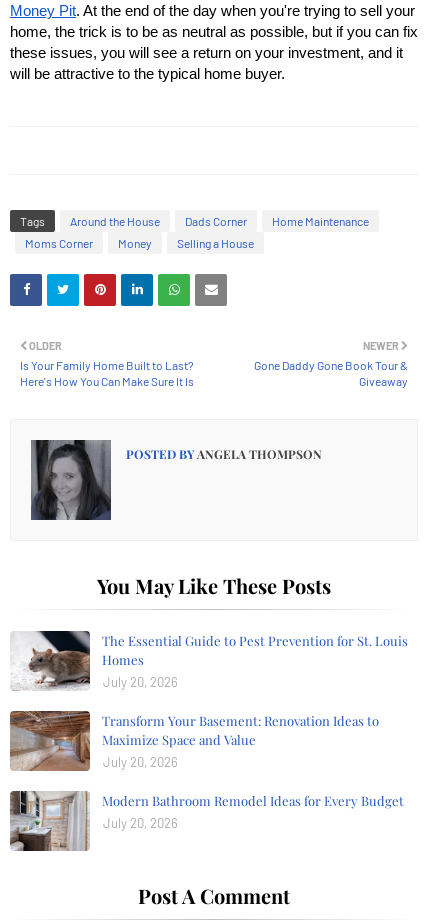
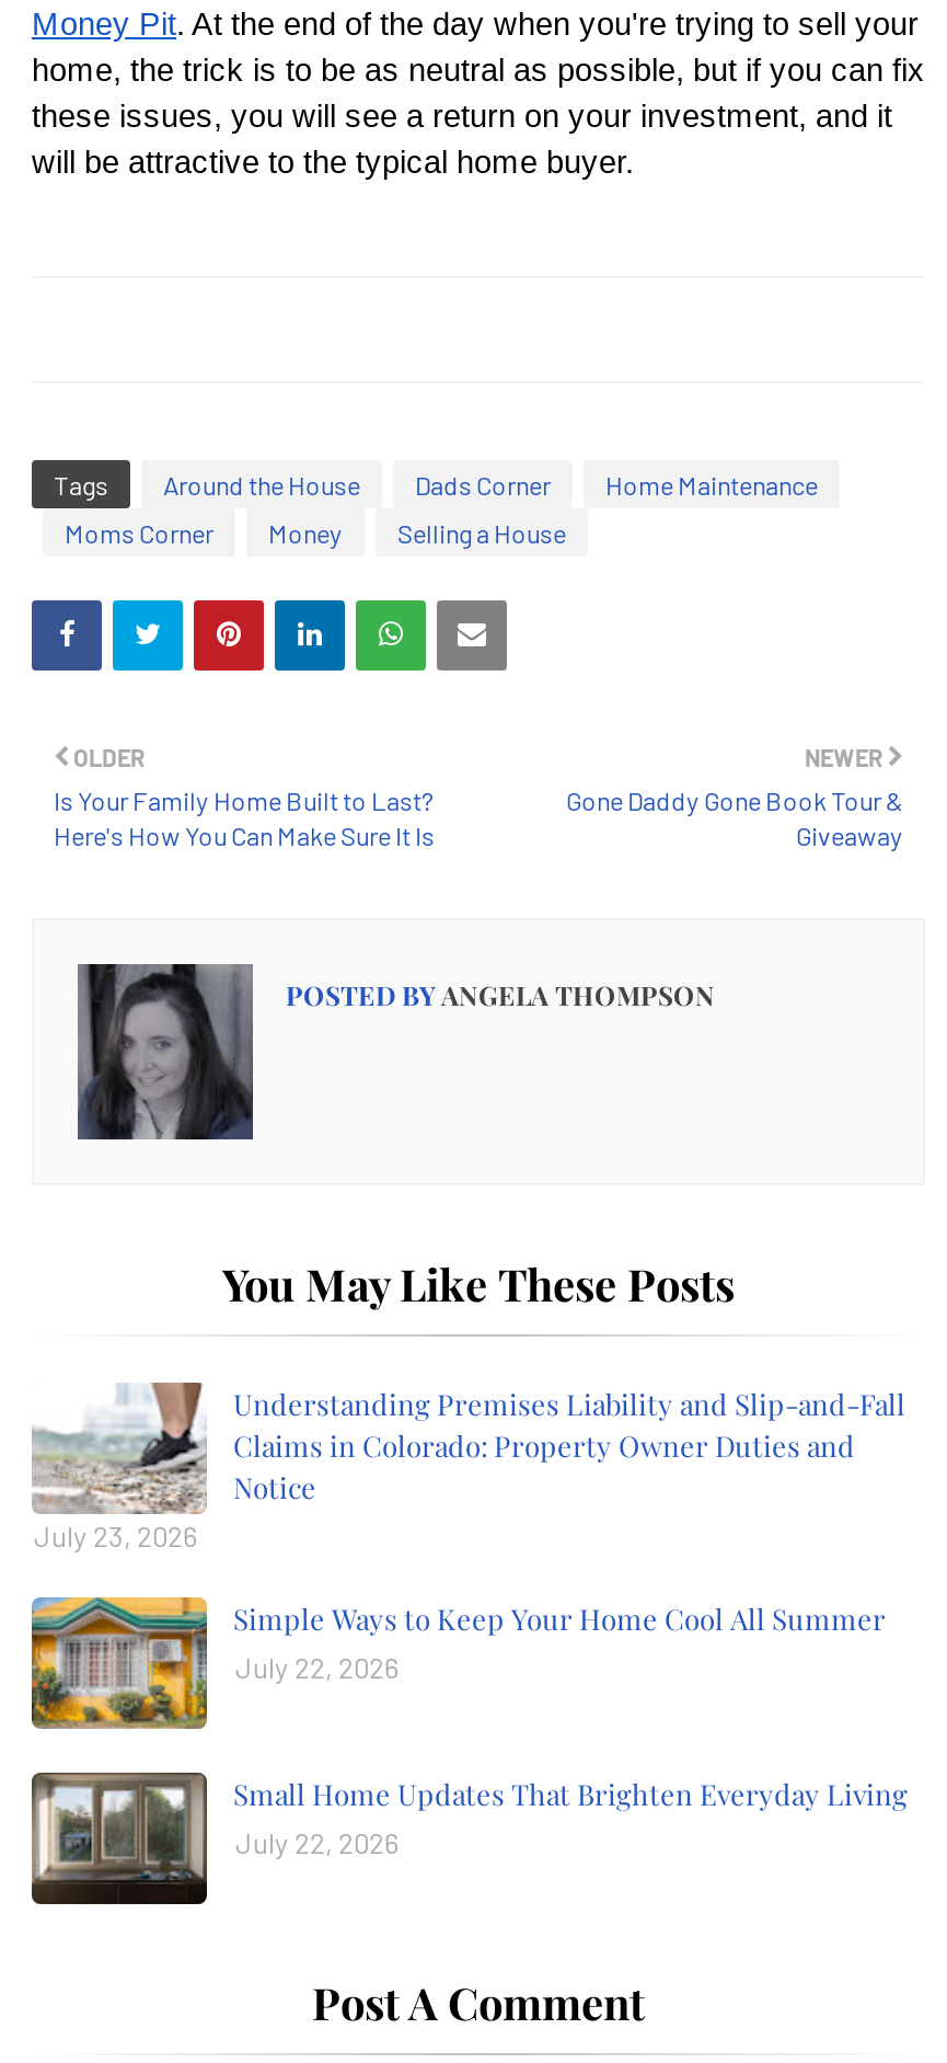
[11,630,408,690] [image] | The Essential Guide to Pest Prevention for St. Louis | Homes | July 20, 2026 -> [32,1380,905,1554] [image] | Understanding Premises Liability and Slip-and-Fall | Claims in Colorado: Property Owner Duties and | Notice | July 23, 2026
[10,712,379,771] [image] | Transform Your Basement: Renovation Ideas to | Maximize Space and Value | July 20, 2026 -> [32,1595,886,1729] [image] | Simple Ways to Keep Your Home Cool All Summer | July 22, 2026
[10,791,404,852] [image] | Modern Bathroom Remodel Ideas for Every Budget | July 20, 2026 -> [32,1773,908,1906] [image] | Small Home Updates That Brighten Everyday Living | July 22, 2026

